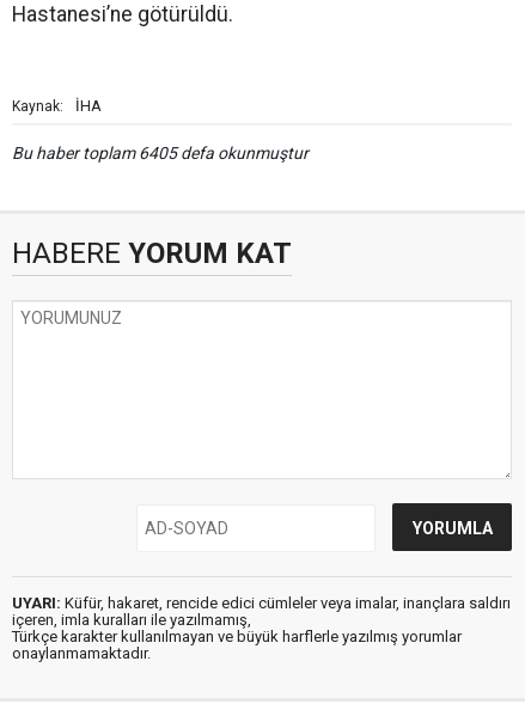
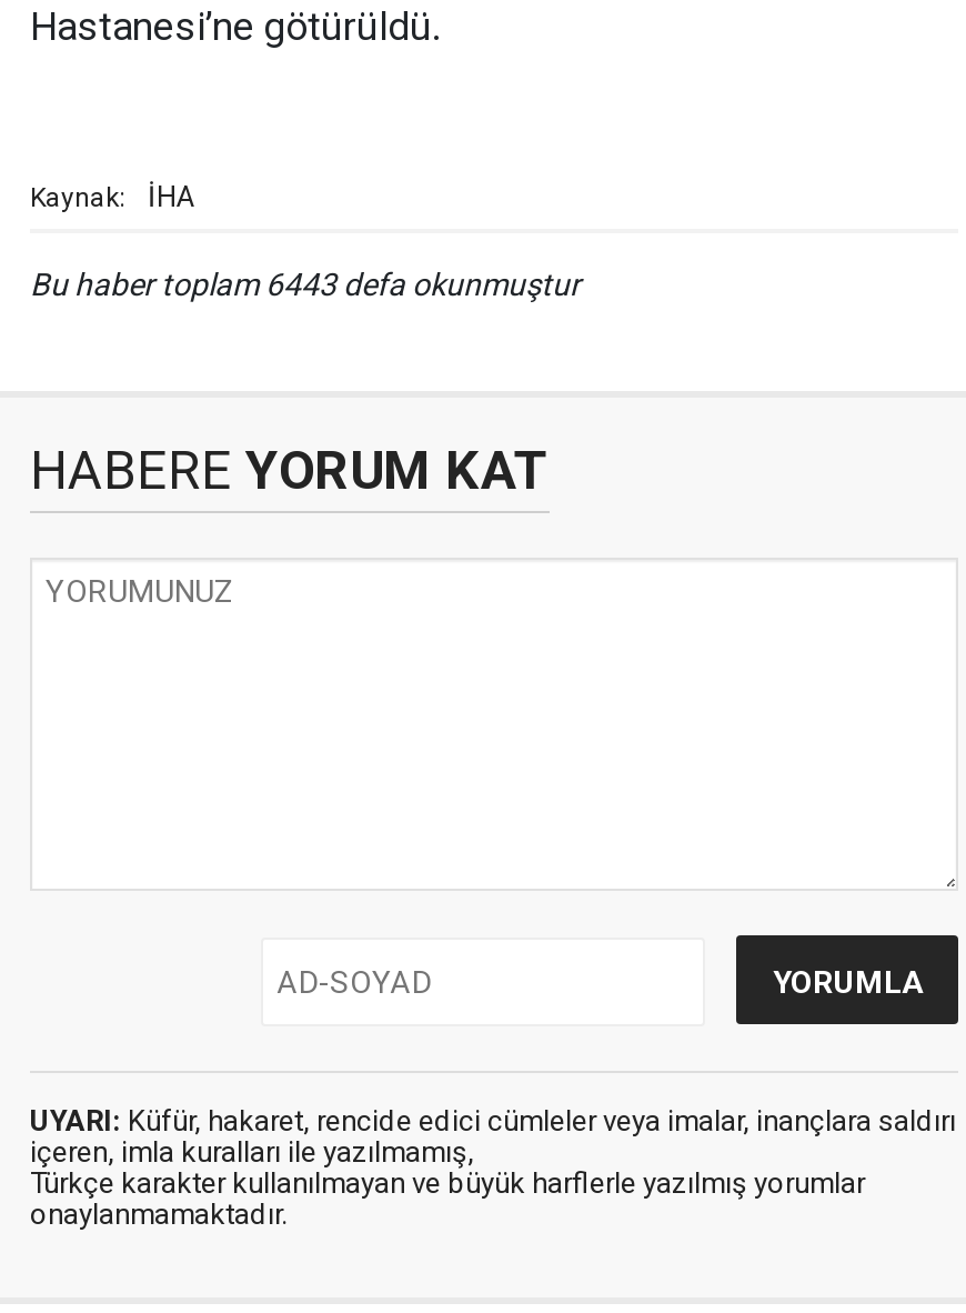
[12,143,309,163] Bu haber toplam 6405 defa okunmuştur -> [30,267,581,302] Bu haber toplam 6443 defa okunmuştur

